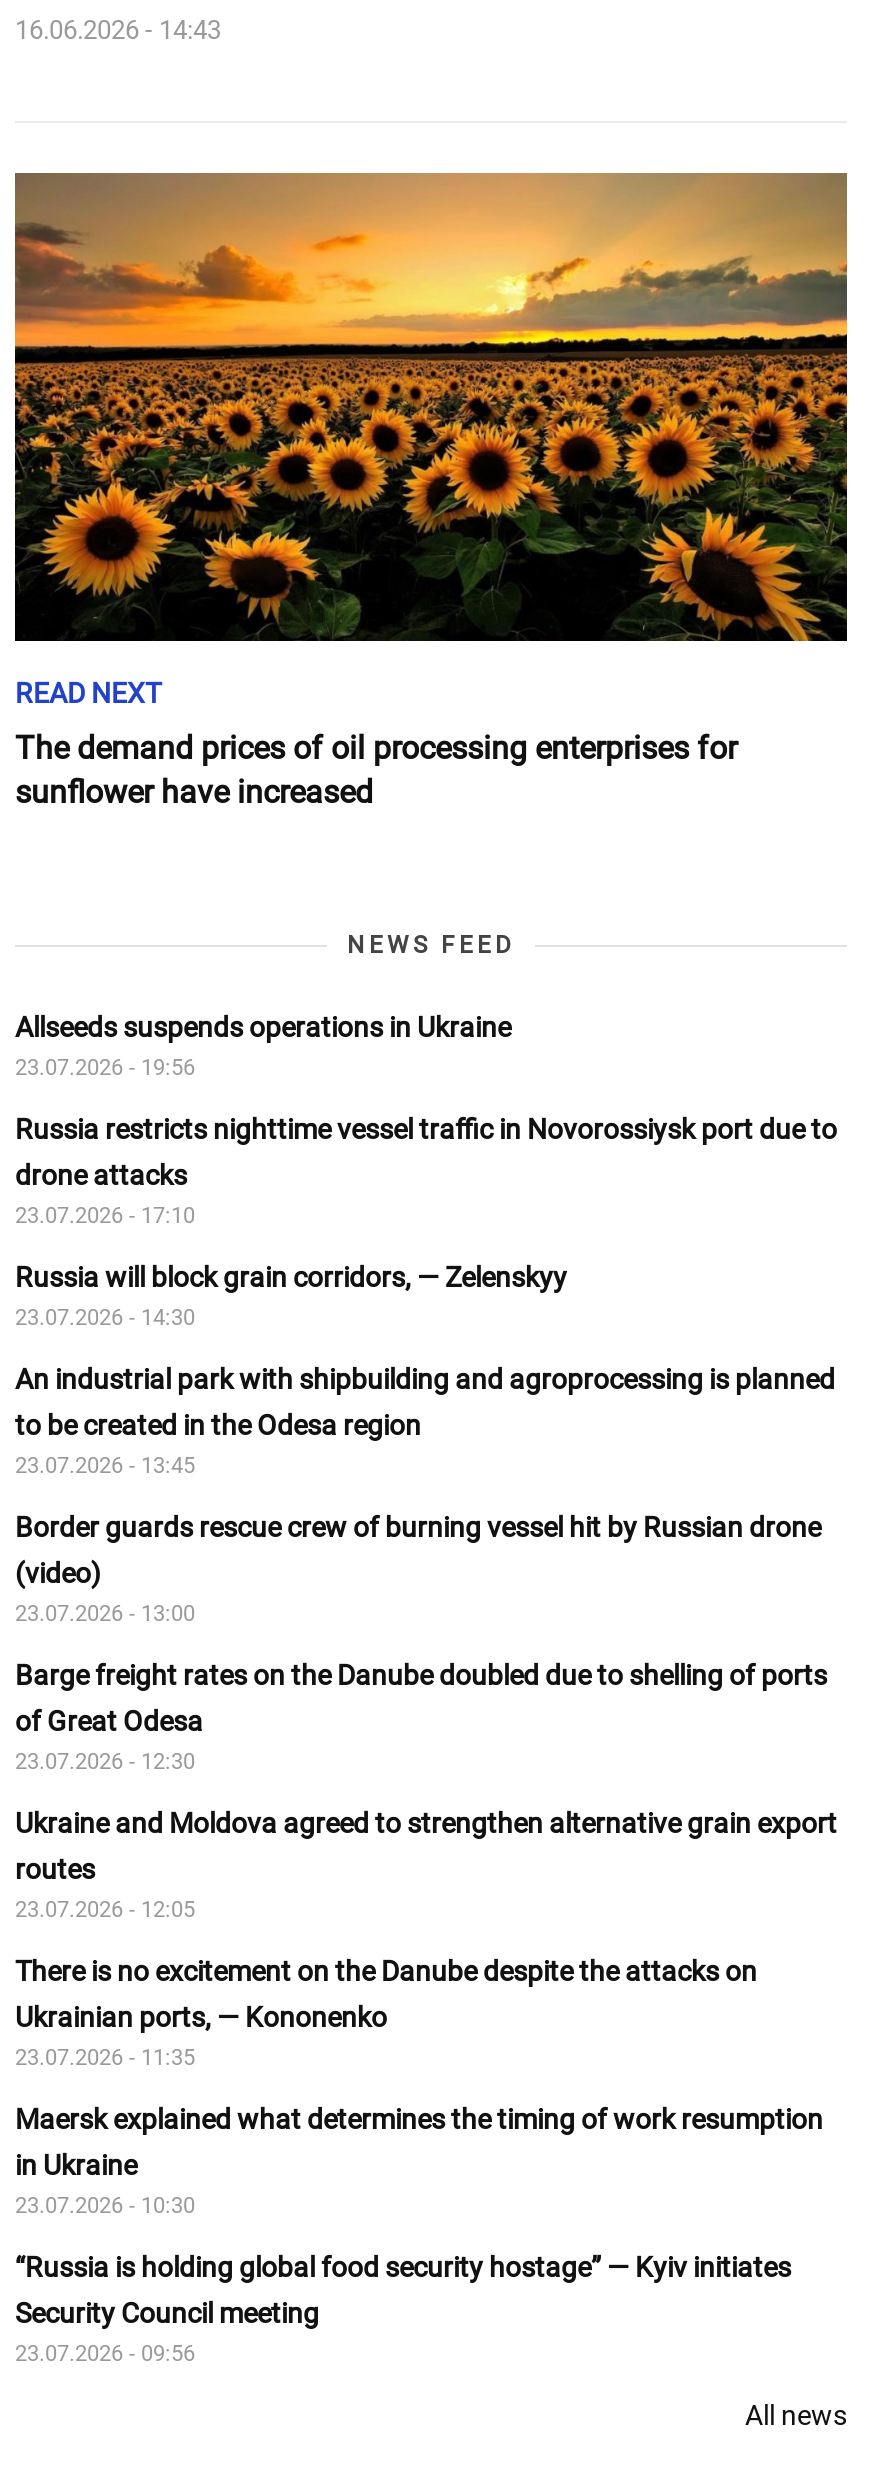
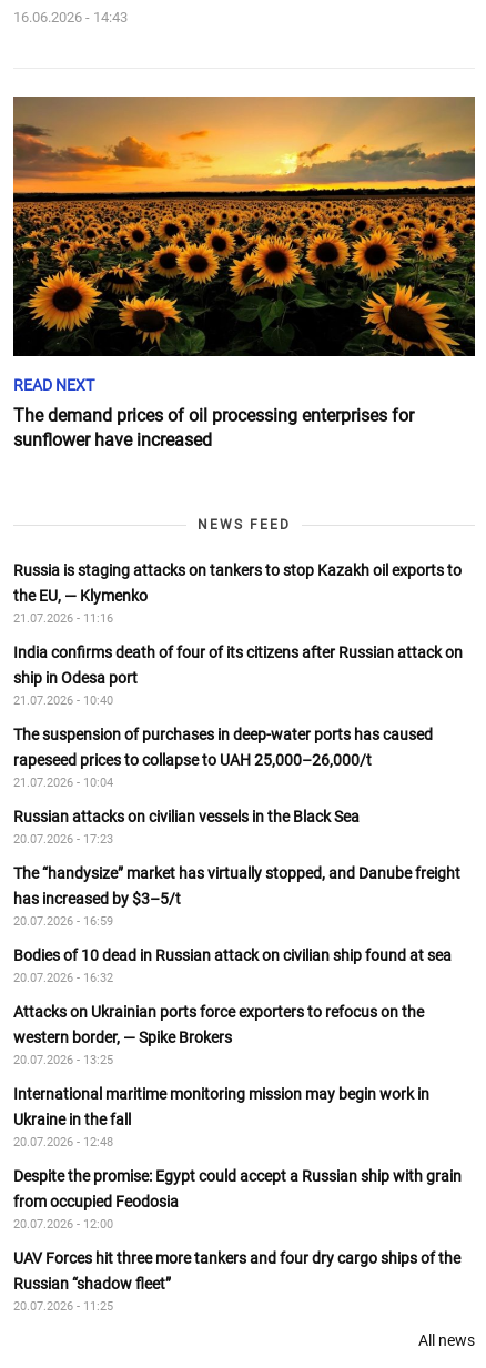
[15,1012,511,1082] Allseeds suspends operations in Ukraine | 23.07.2026 - 19:56 -> [13,561,462,626] Russia is staging attacks on tankers to stop Kazakh oil exports to | the EU, — Klymenko | 21.07.2026 - 11:16
[15,1114,837,1230] Russia restricts nighttime vessel traffic in Novorossiysk port due to | drone attacks | 23.07.2026 - 17:10 -> [13,644,463,708] India confirms death of four of its citizens after Russian attack on | ship in Odesa port | 21.07.2026 - 10:40
[15,1262,567,1332] Russia will block grain corridors, — Zelenskyy | 23.07.2026 - 14:30 -> [13,726,433,790] The suspension of purchases in deep-water ports has caused | rapeseed prices to collapse to UAH 25,000–26,000/t | 21.07.2026 - 10:04
[15,1364,835,1480] An industrial park with shipbuilding and agroprocessing is planned | to be created in the Odesa region | 23.07.2026 - 13:45 -> [13,808,360,847] Russian attacks on civilian vessels in the Black Sea | 20.07.2026 - 17:23
[15,1512,821,1628] Border guards rescue crew of burning vessel hit by Russian drone | (video) | 23.07.2026 - 13:00 -> [13,864,460,929] The “handysize” market has virtually stopped, and Danube freight | has increased by $3–5/t | 20.07.2026 - 16:59
[15,1660,827,1776] Barge freight rates on the Danube doubled due to shelling of ports | of Great Odesa | 23.07.2026 - 12:30 -> [13,946,452,985] Bodies of 10 dead in Russian attack on civilian ship found at sea | 20.07.2026 - 16:32
[15,1808,837,1924] Ukraine and Moldova agreed to strengthen alternative grain export | routes | 23.07.2026 - 12:05 -> [13,1003,424,1067] Attacks on Ukrainian ports force exporters to refocus on the | western border, — Spike Brokers | 20.07.2026 - 13:25
[15,1956,757,2072] There is no excitement on the Danube despite the attacks on | Ukrainian ports, — Kononenko | 23.07.2026 - 11:35 -> [13,1085,429,1149] International maritime monitoring mission may begin work in | Ukraine in the fall | 20.07.2026 - 12:48
[15,2104,823,2220] Maersk explained what determines the timing of work resumption | in Ukraine | 23.07.2026 - 10:30 -> [13,1167,462,1232] Despite the promise: Egypt could accept a Russian ship with grain | from occupied Feodosia | 20.07.2026 - 12:00
[15,2252,791,2368] “Russia is holding global food security hostage” — Kyiv initiates | Security Council meeting | 23.07.2026 - 09:56 -> [13,1249,460,1314] UAV Forces hit three more tankers and four dry cargo ships of the | Russian “shadow fleet” | 20.07.2026 - 11:25

